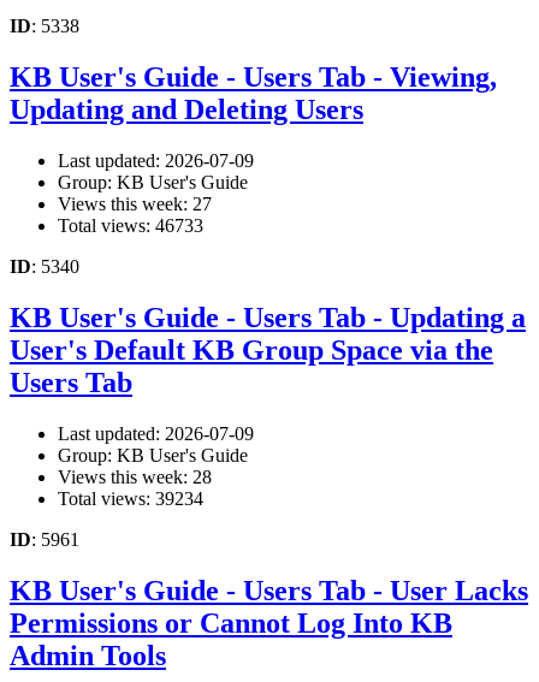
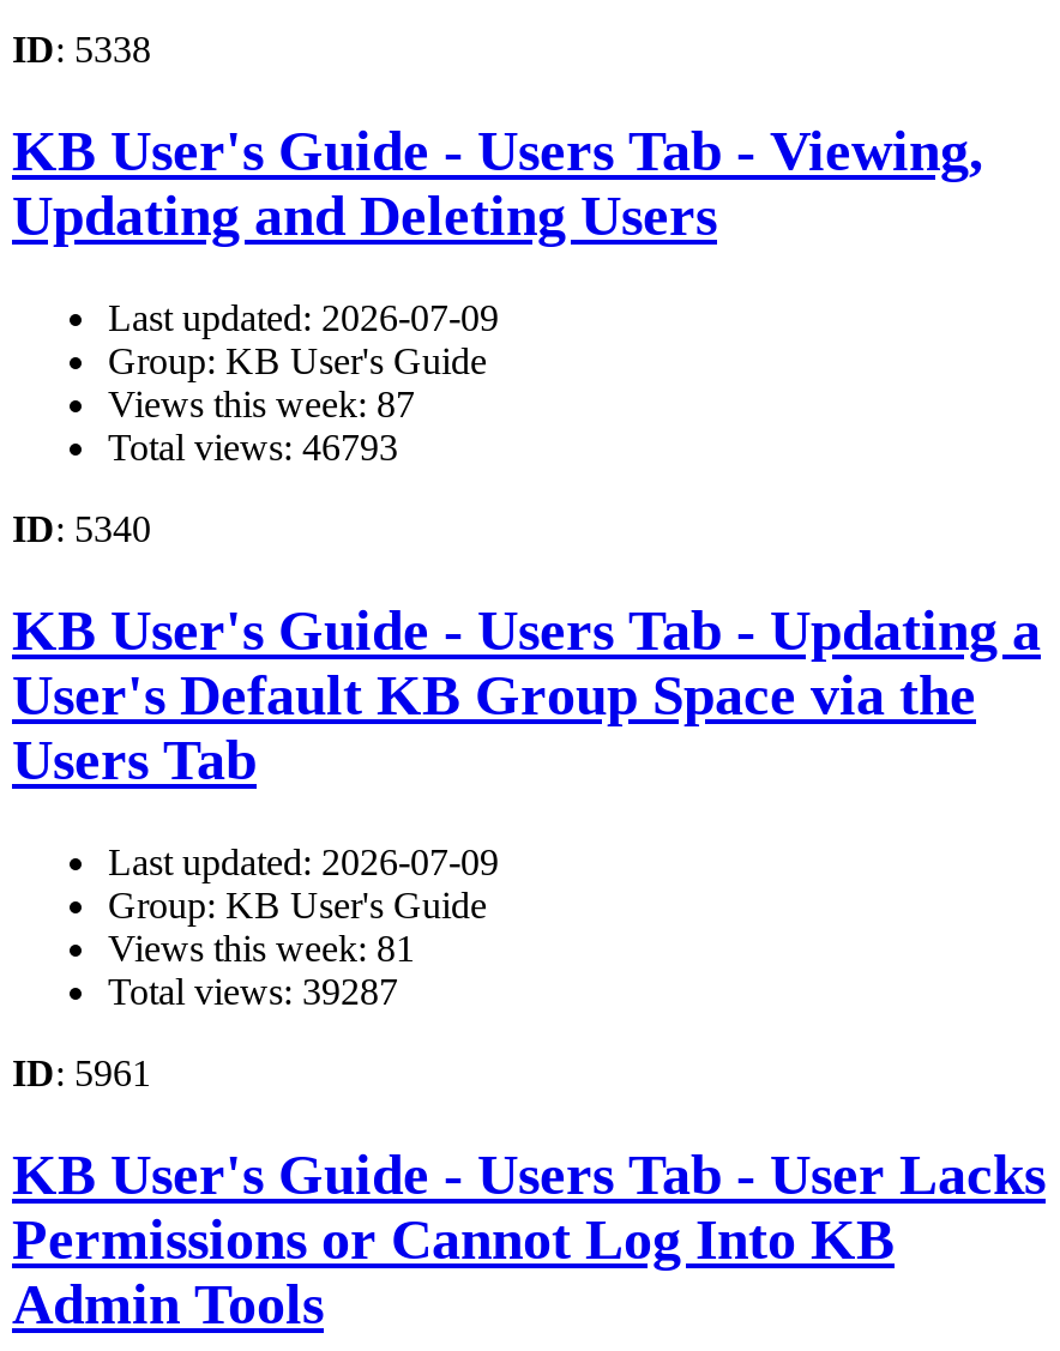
[58,194,212,214] Views this week: 27 -> [108,383,415,424] Views this week: 87
[58,215,203,236] Total views: 46733 -> [108,427,398,467] Total views: 46793
[58,466,212,487] Views this week: 28 -> [108,927,415,968] Views this week: 81
[58,488,203,508] Total views: 39234 -> [108,970,398,1011] Total views: 39287

